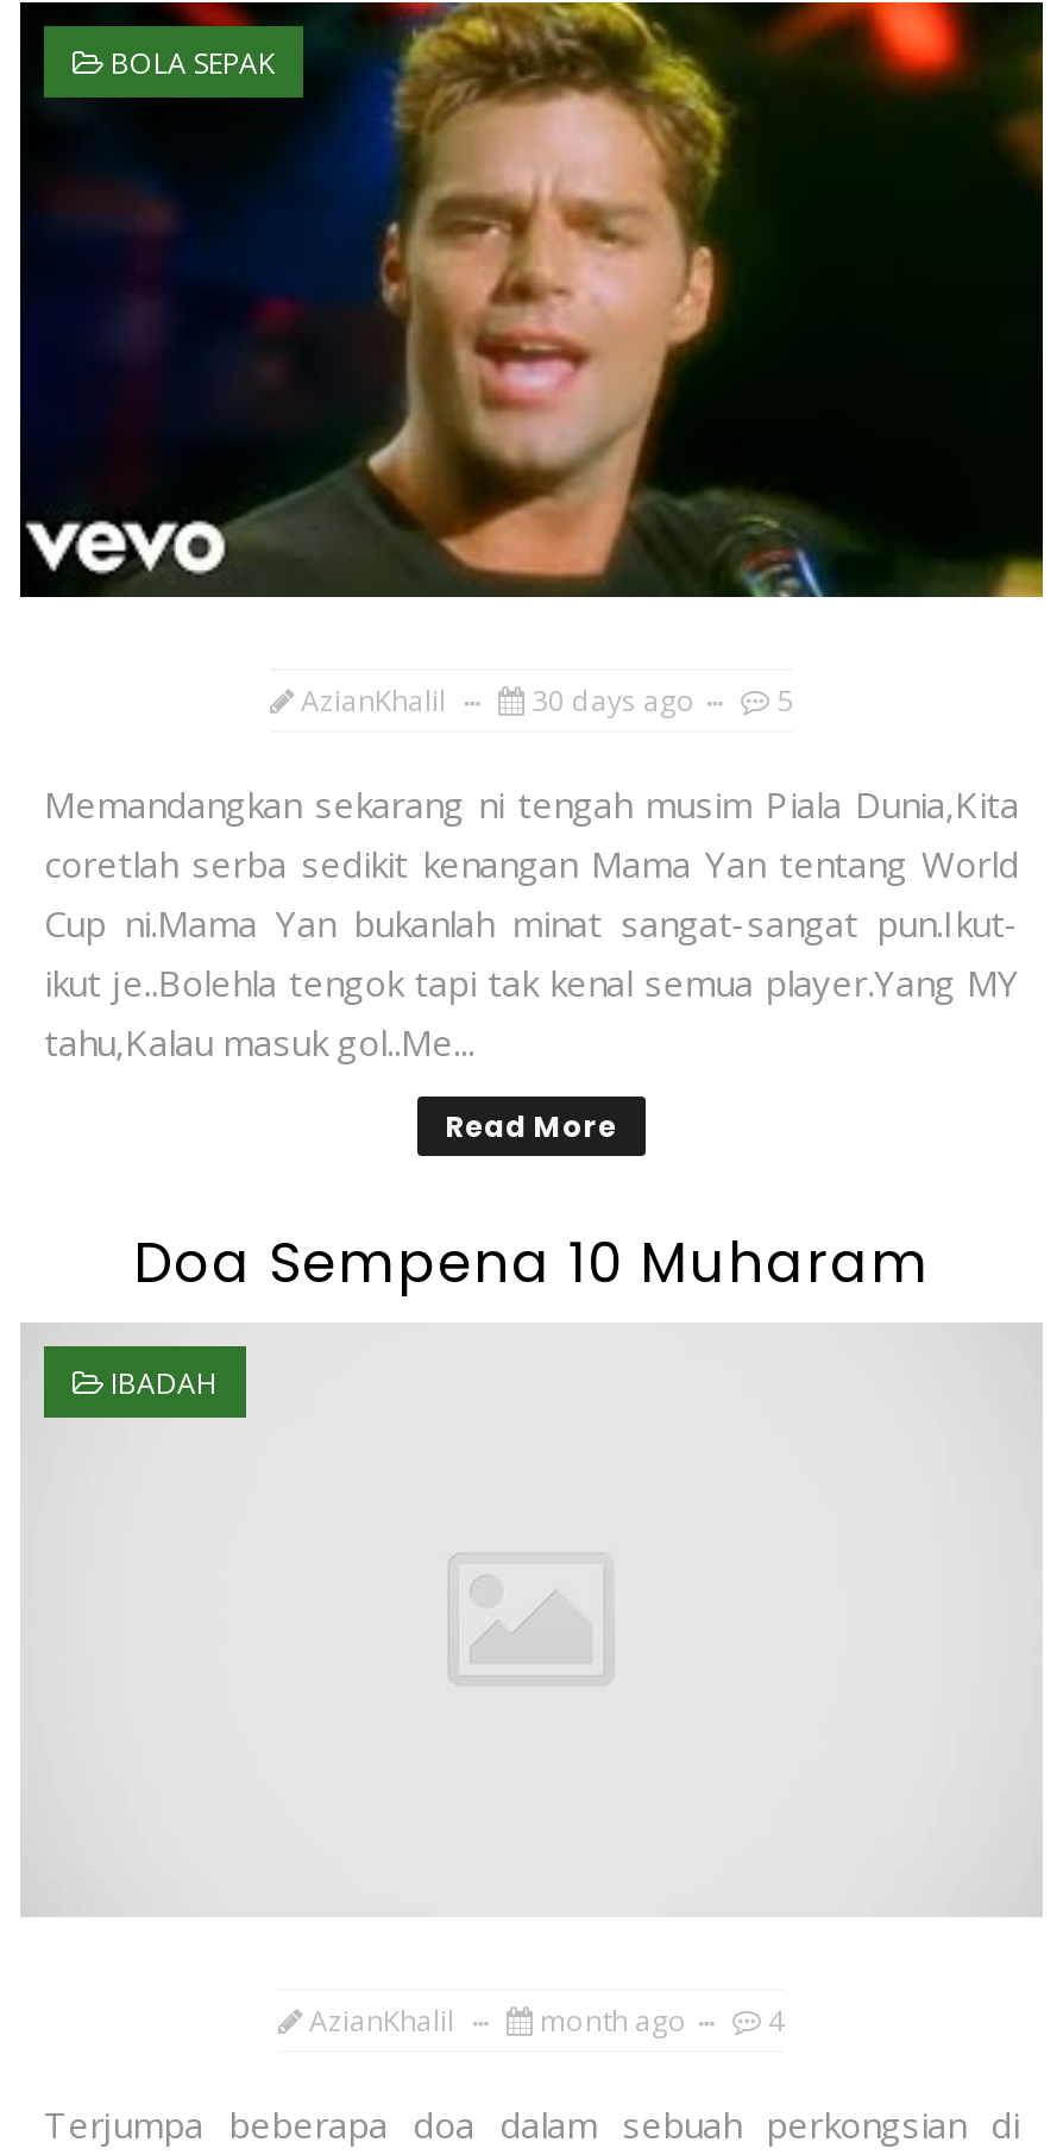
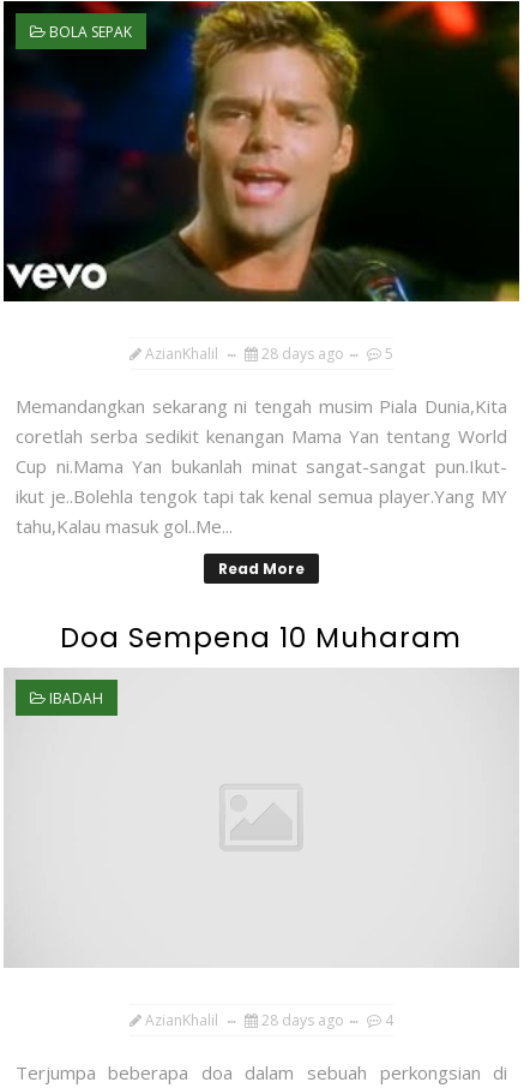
[531,680,793,721] 30 days ago 5 -> [261,343,393,364] 28 days ago 5
[540,2000,687,2041] month ago -> [261,1010,344,1030] 28 days ago

